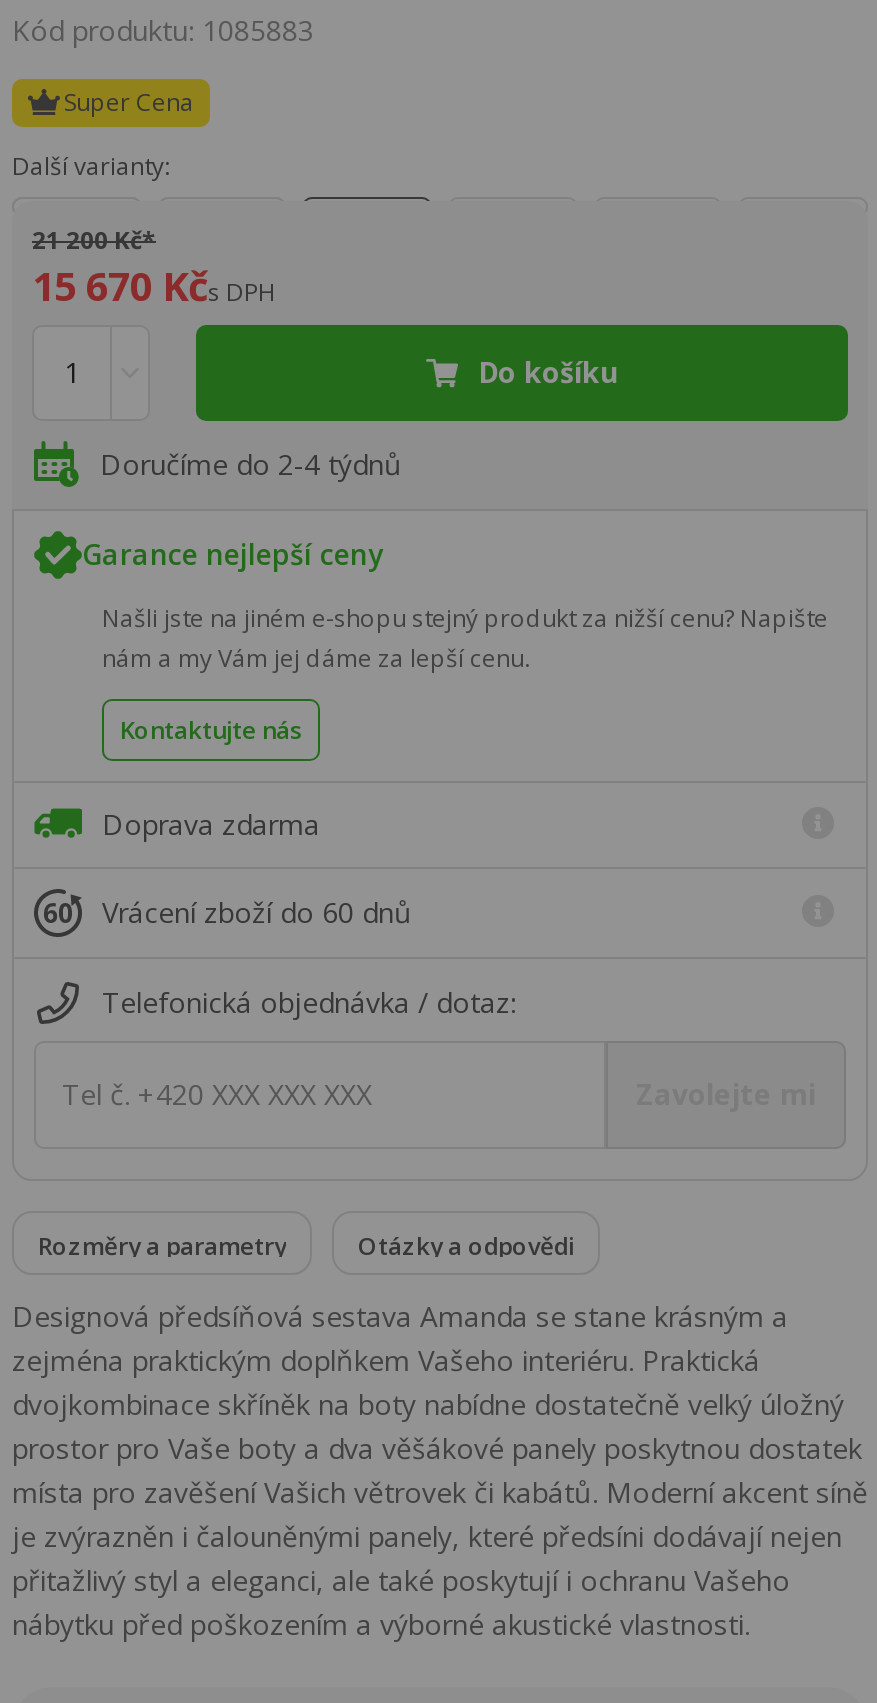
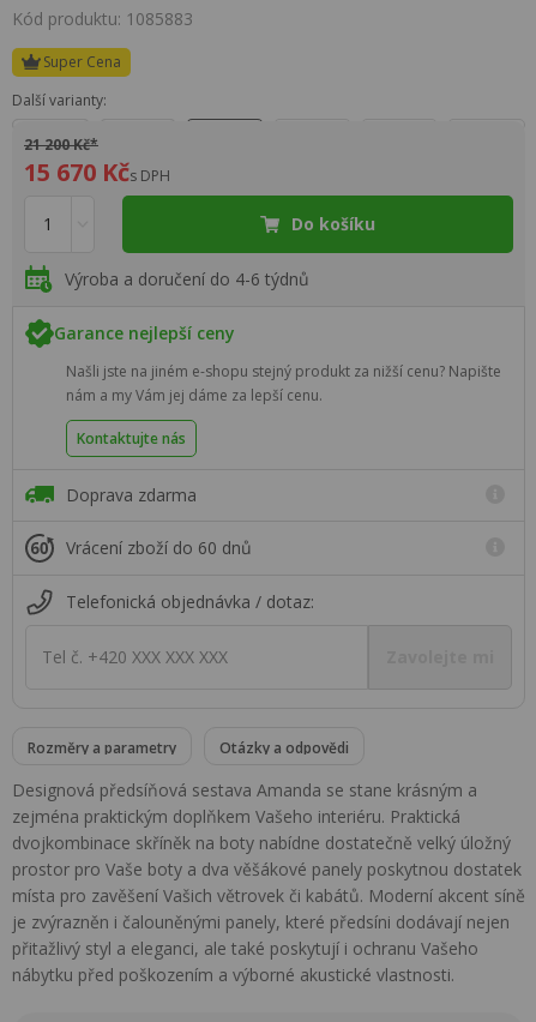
[100,444,402,482] Doručíme do 2-4 týdnů -> [65,267,309,290] Výroba a doručení do 4-6 týdnů

